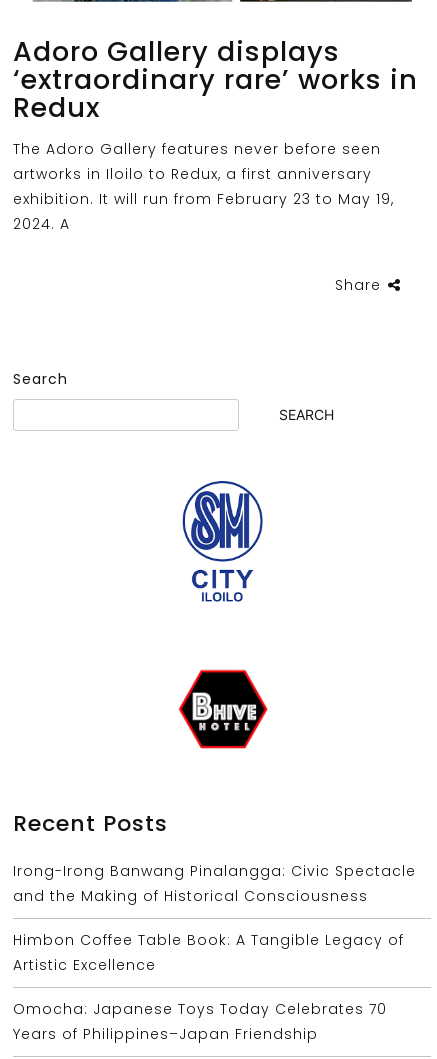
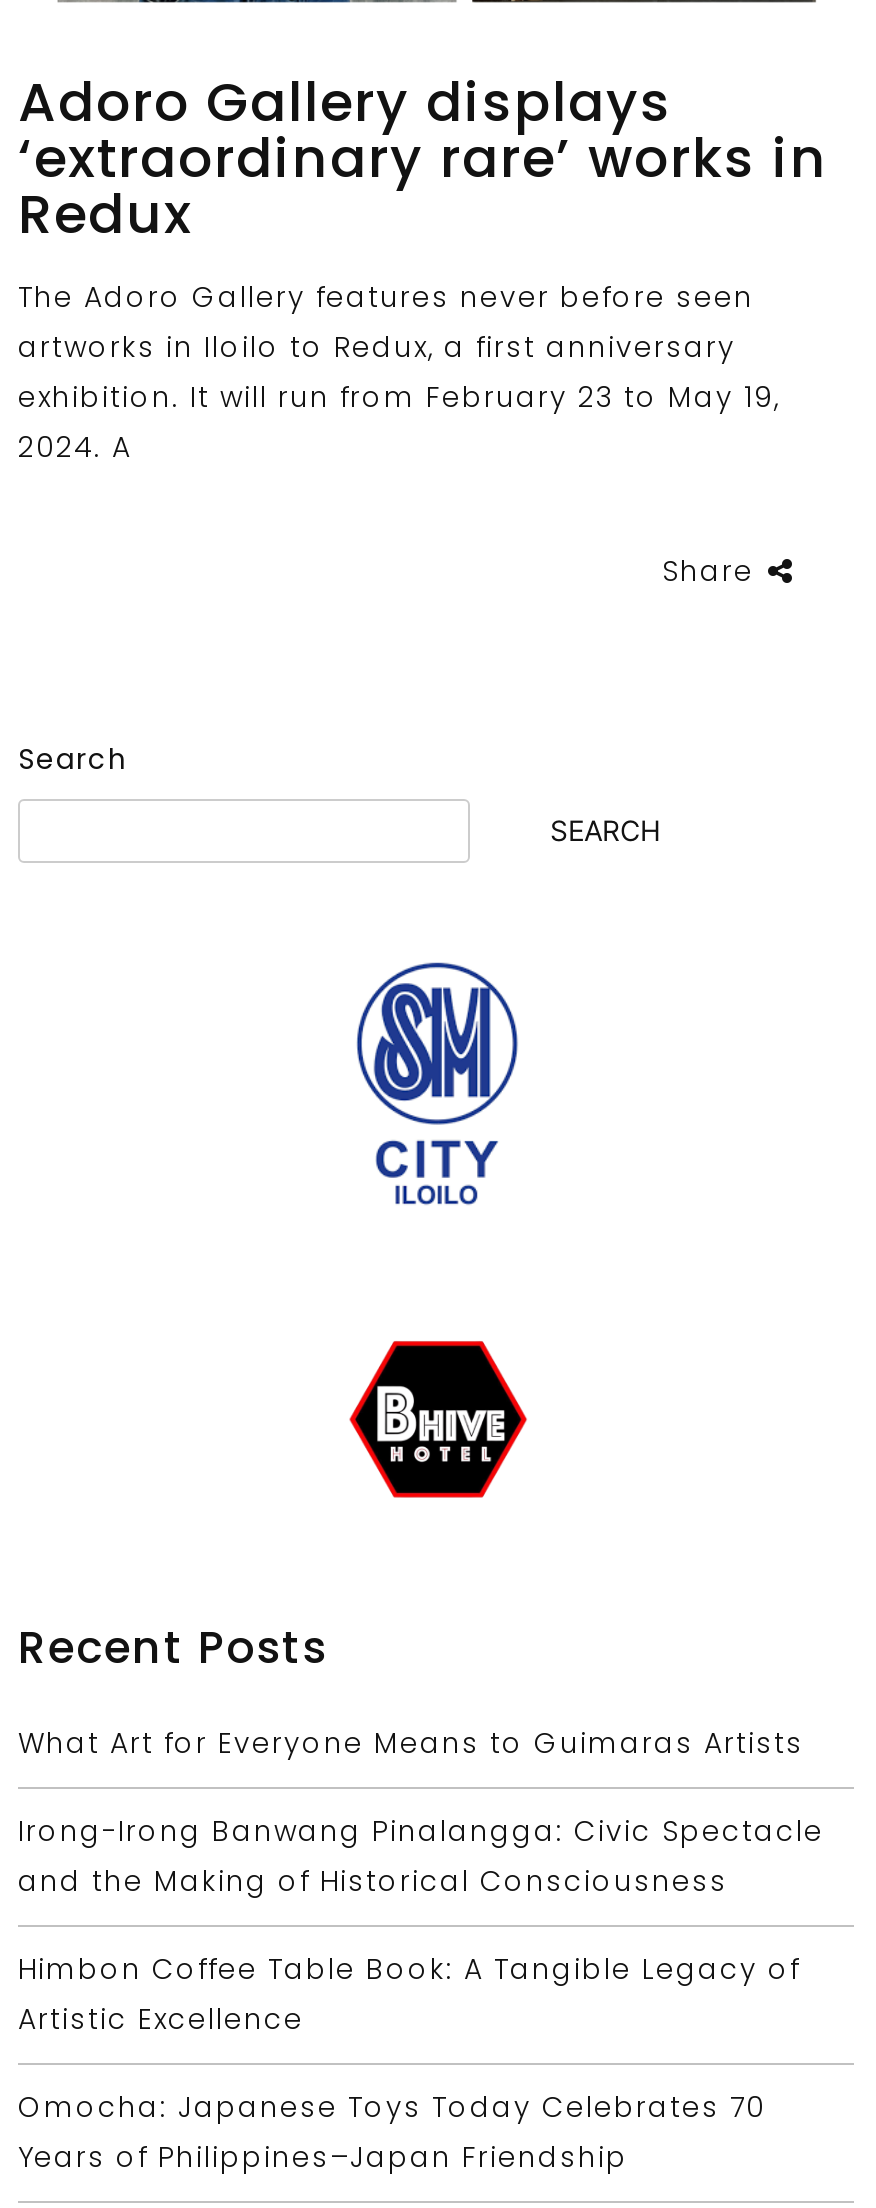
none -> [18,1723,804,1763] What Art for Everyone Means to Guimaras Artists

